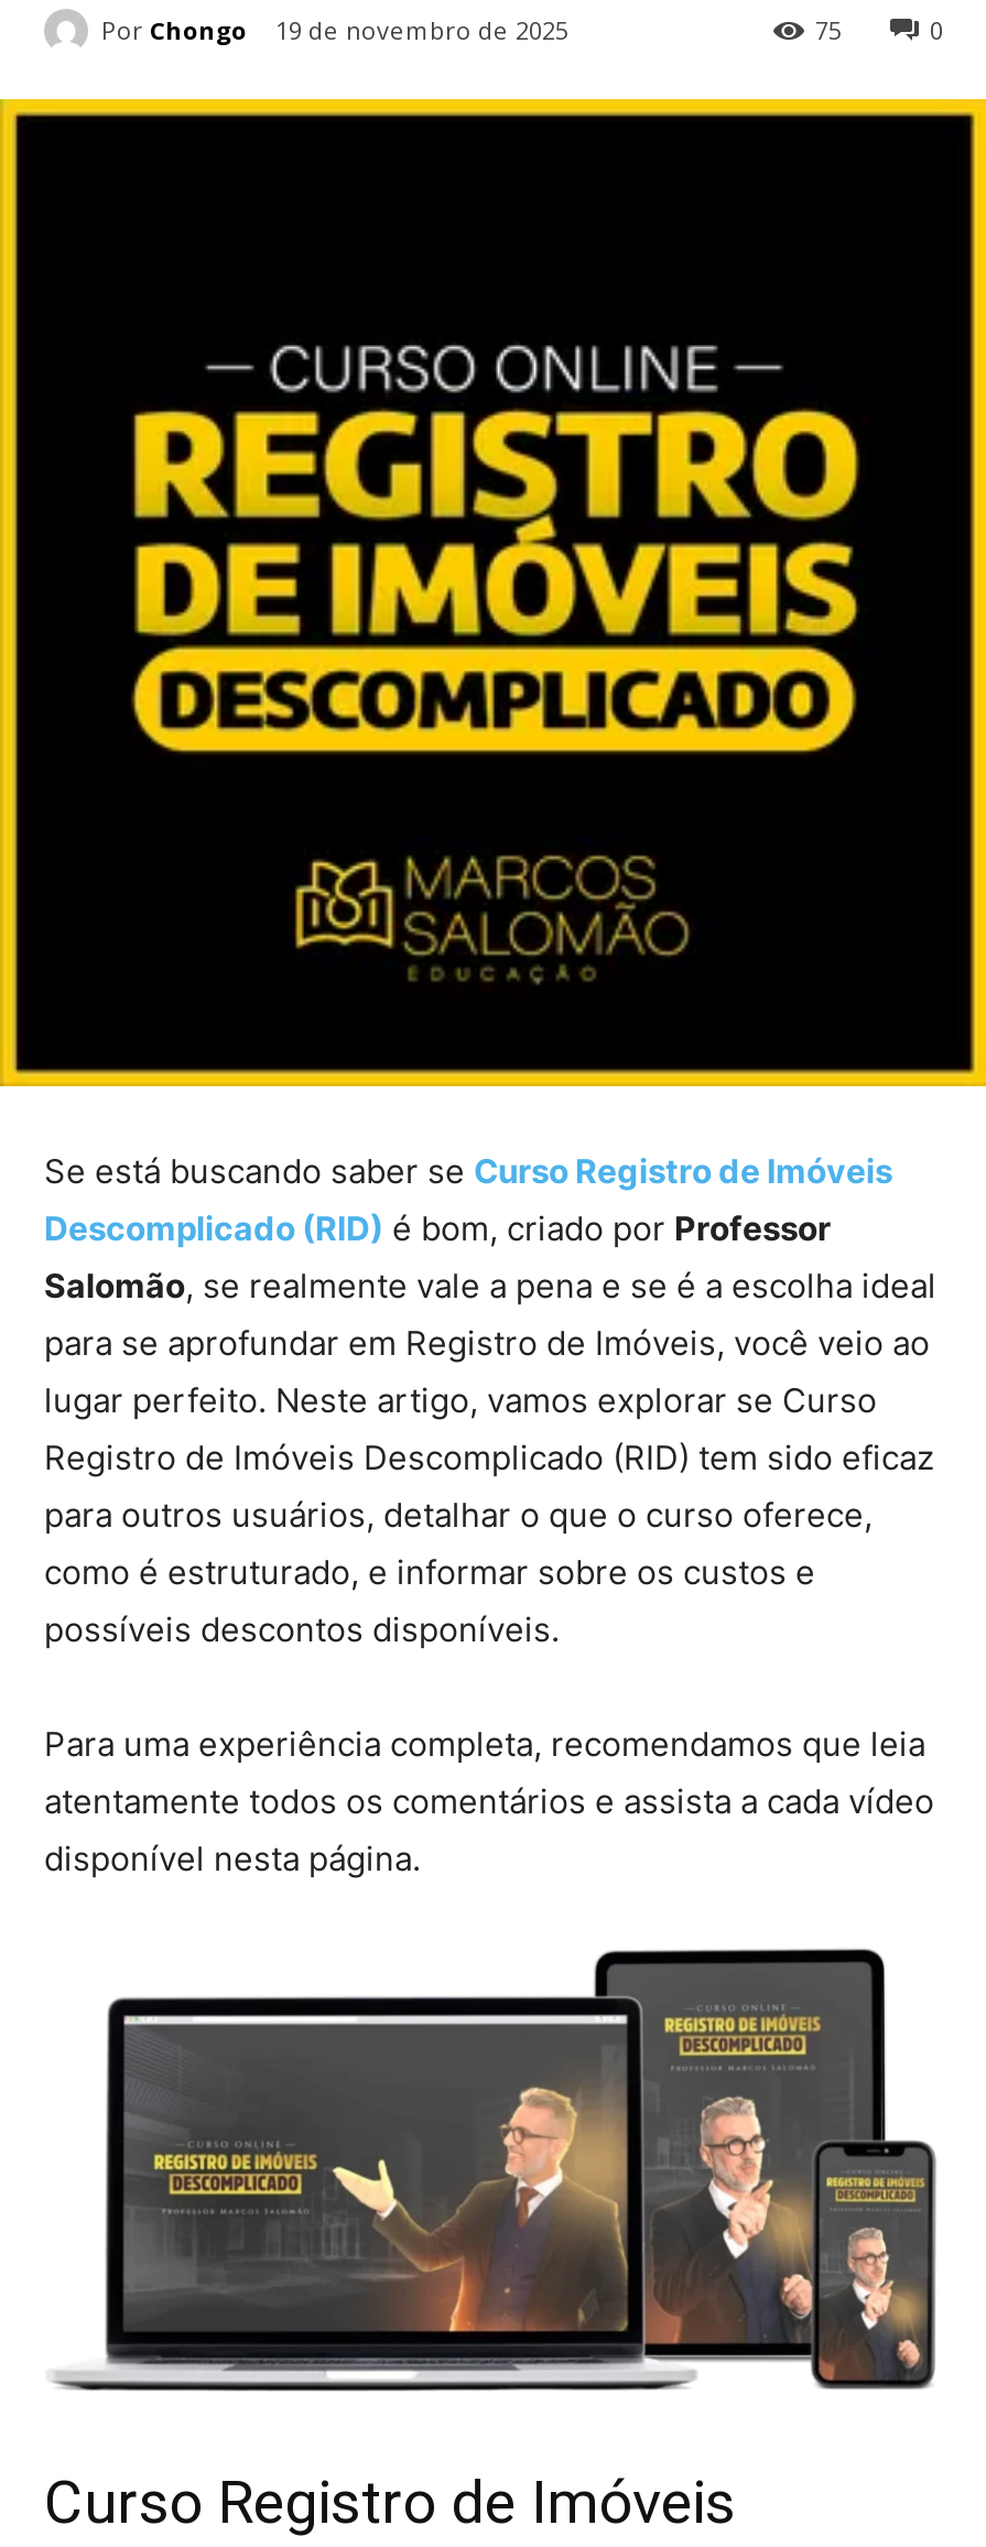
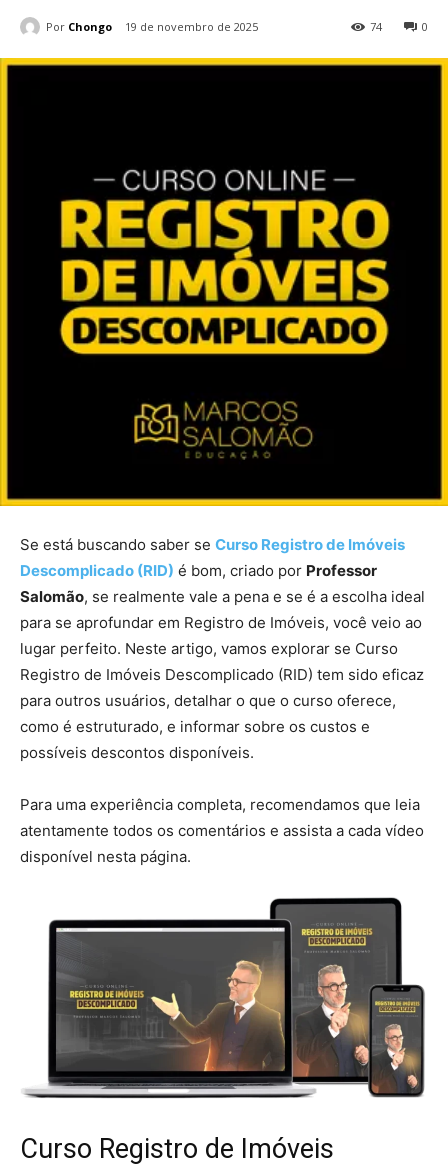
[815,13,842,46] 75 -> [370,19,382,34] 74

